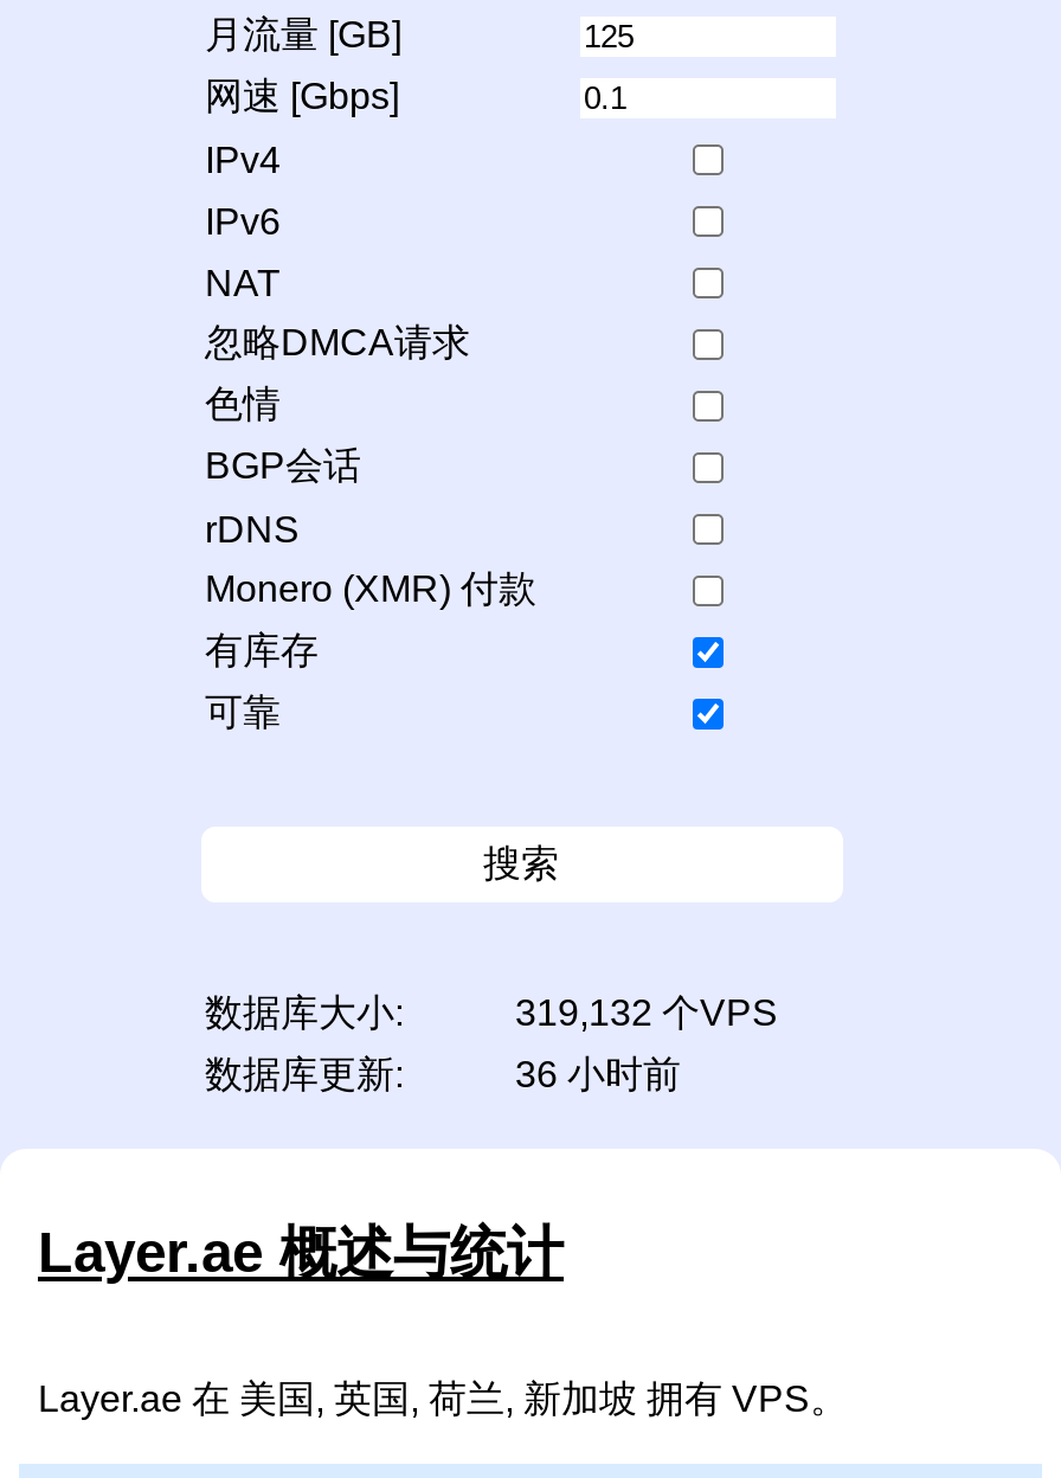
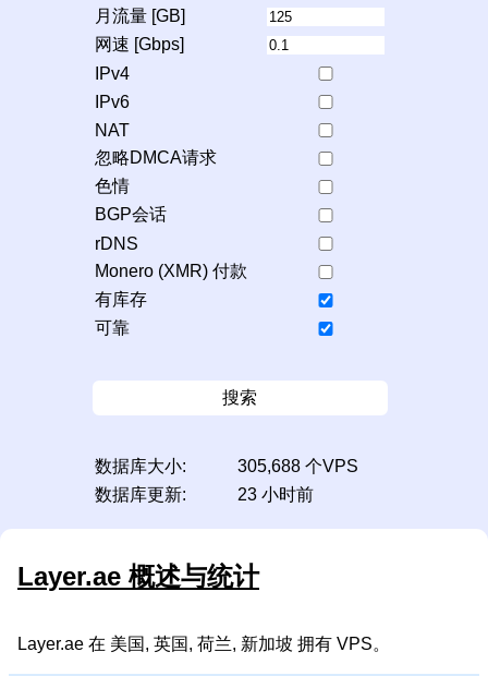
[515,992,778,1032] 319,132 个VPS -> [237,457,358,475] 305,688 个VPS
[515,1054,681,1094] 36 小时前 -> [237,485,313,504] 23 小时前

